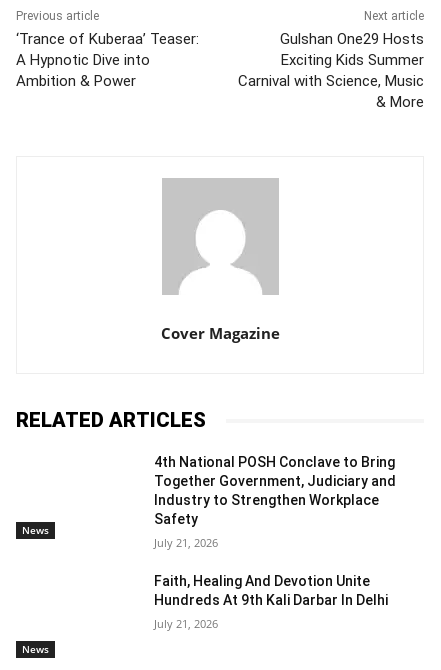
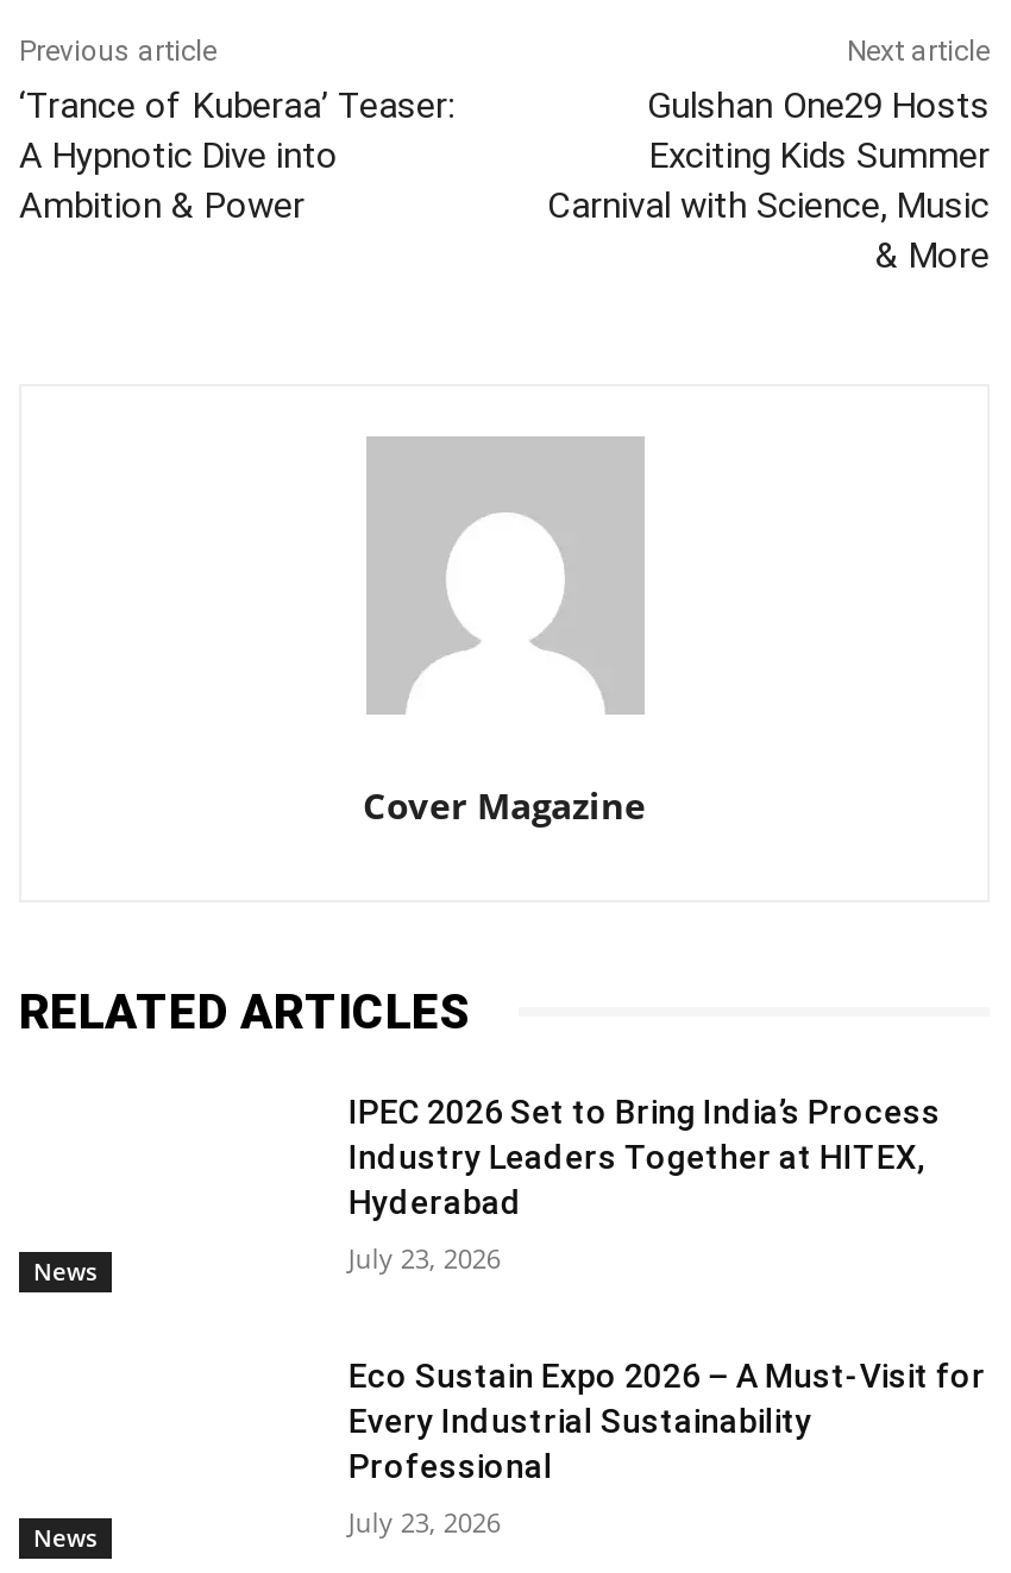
[154,454,396,527] 4th National POSH Conclave to Bring | Together Government, Judiciary and | Industry to Strengthen Workplace | Safety -> [348,1091,941,1220] IPEC 2026 Set to Bring India’s Process | Industry Leaders Together at HITEX, | Hyderabad
[154,535,218,550] July 21, 2026 -> [348,1239,501,1275] July 23, 2026
[154,573,388,608] Faith, Healing And Devotion Unite | Hundreds At 9th Kali Darbar In Delhi -> [348,1357,986,1485] Eco Sustain Expo 2026 – A Must-Visit for | Every Industrial Sustainability | Professional
[154,616,218,631] July 21, 2026 -> [348,1505,501,1540] July 23, 2026

